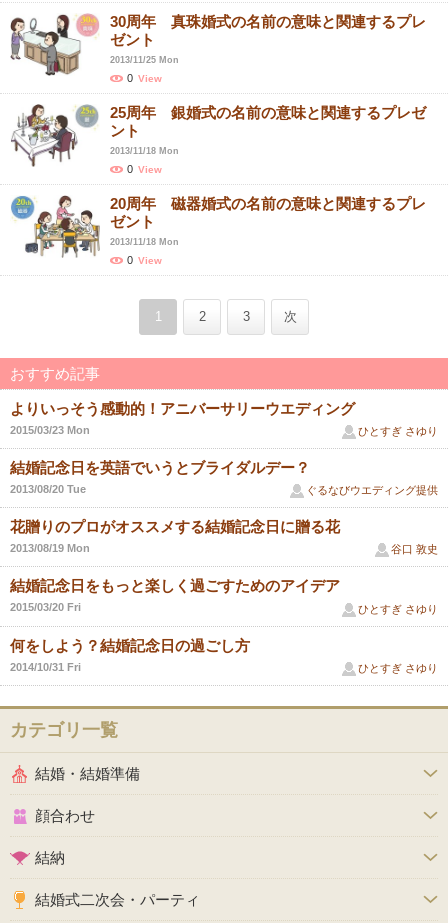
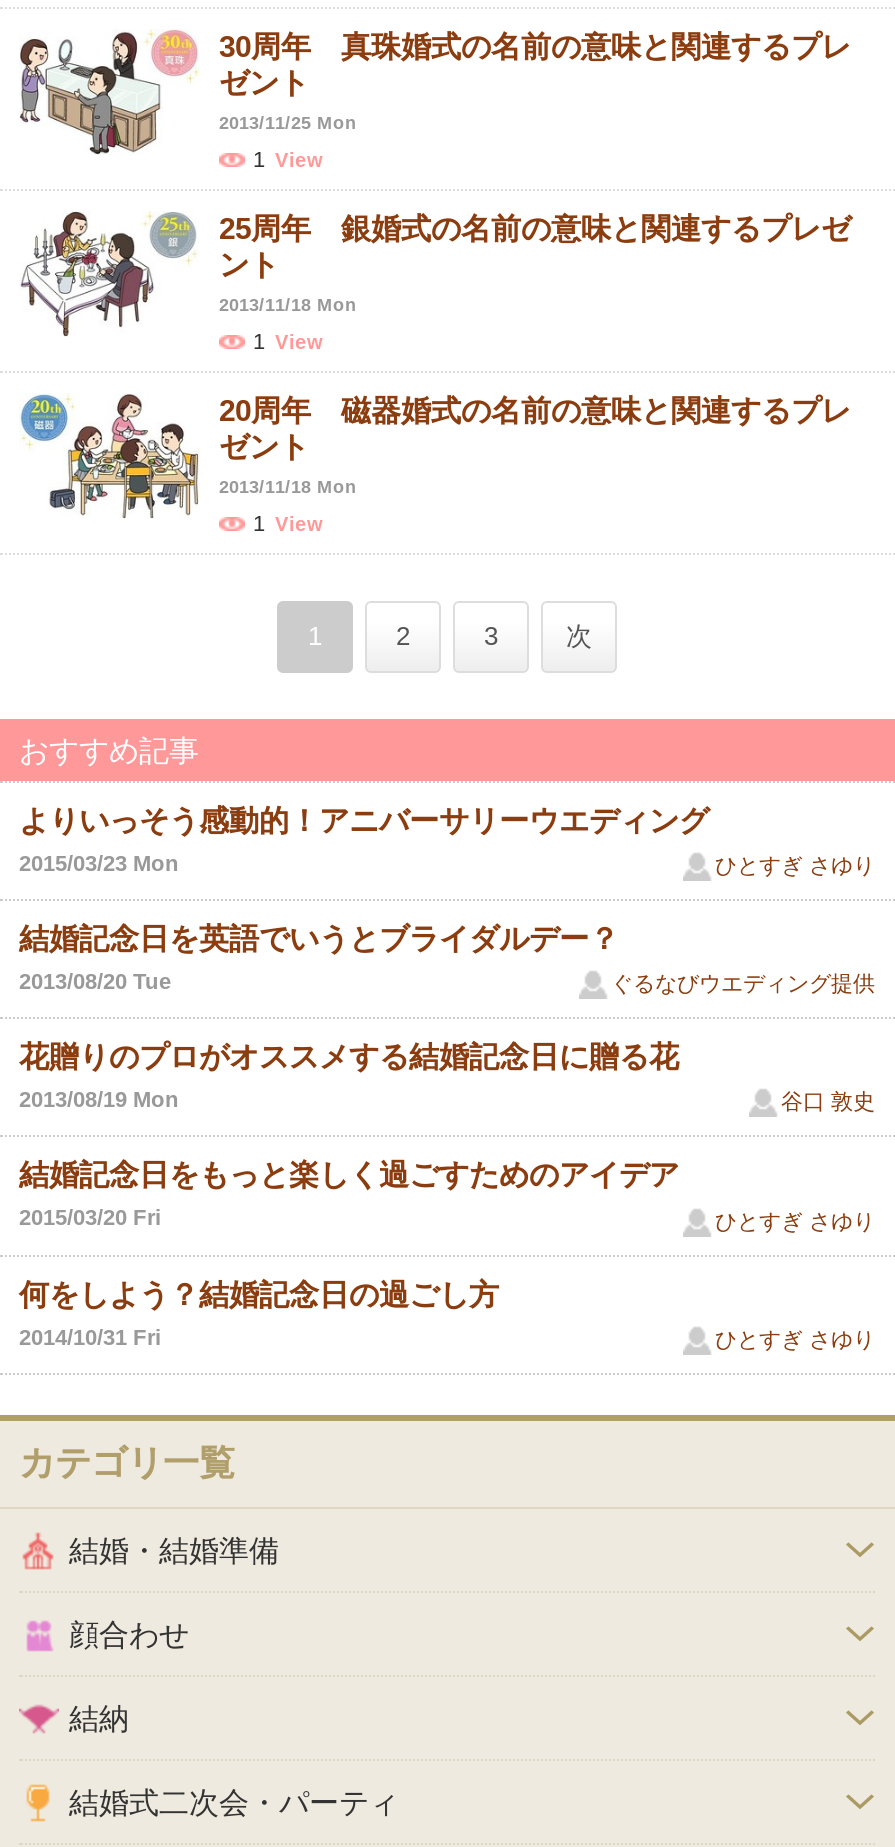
[127,72,162,84] 0 View -> [253,147,323,171] 1 View
[127,163,162,175] 0 View -> [253,329,323,353] 1 View
[127,254,162,266] 0 View -> [253,511,323,535] 1 View

